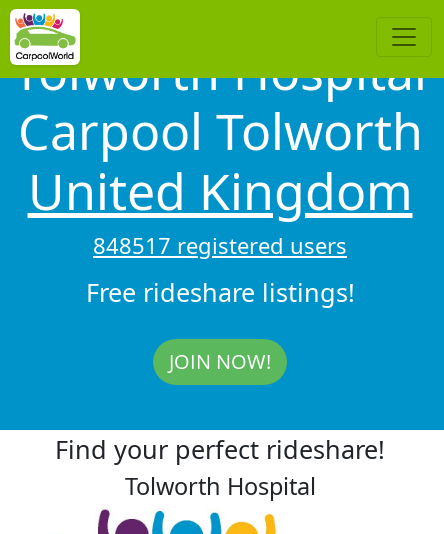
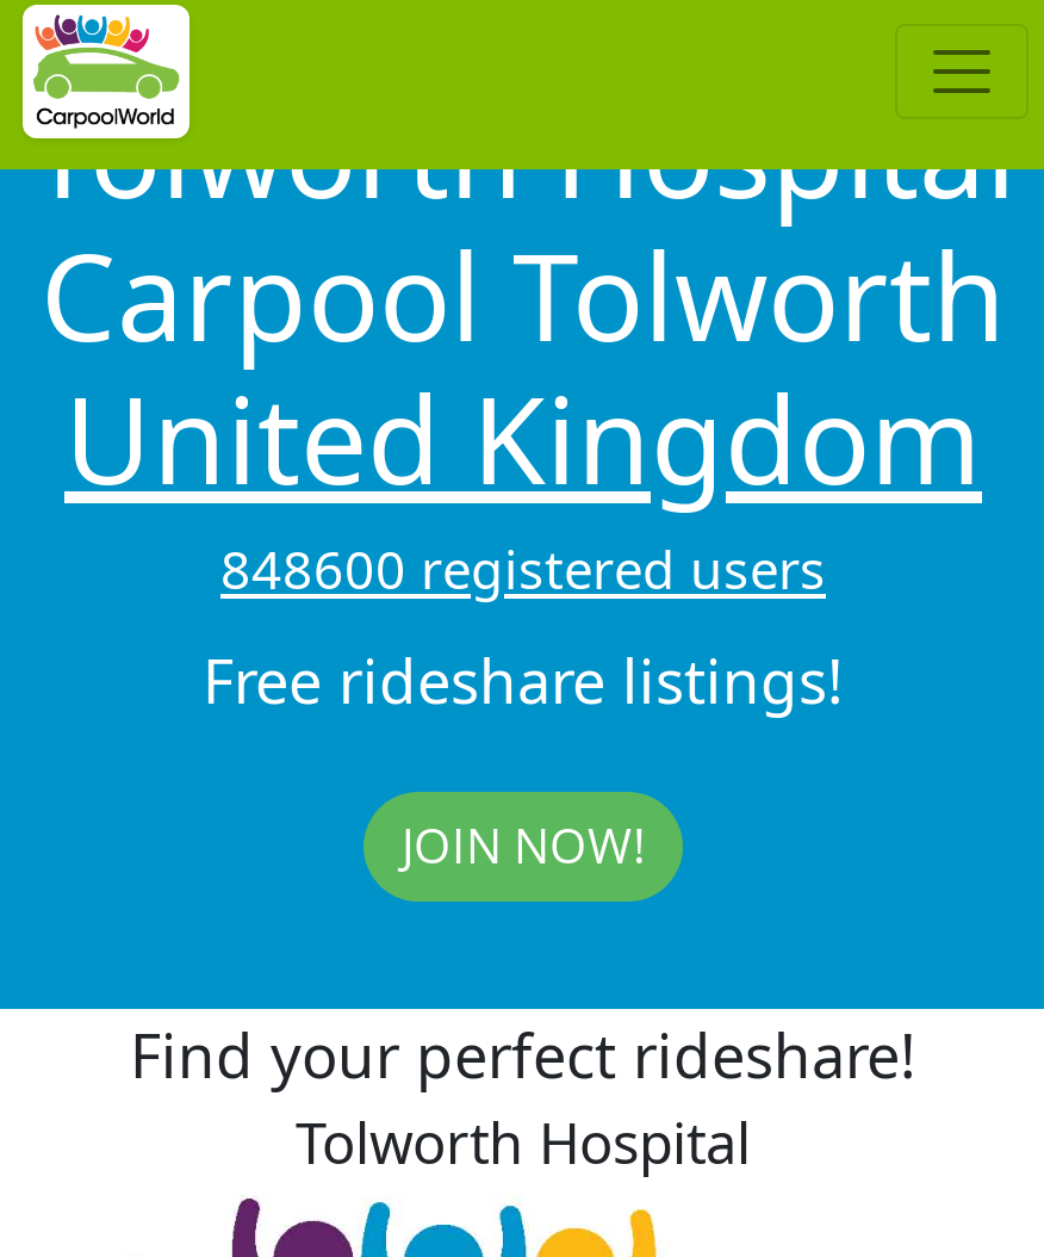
[93,230,347,260] 848517 registered users -> [220,531,826,603] 848600 registered users

